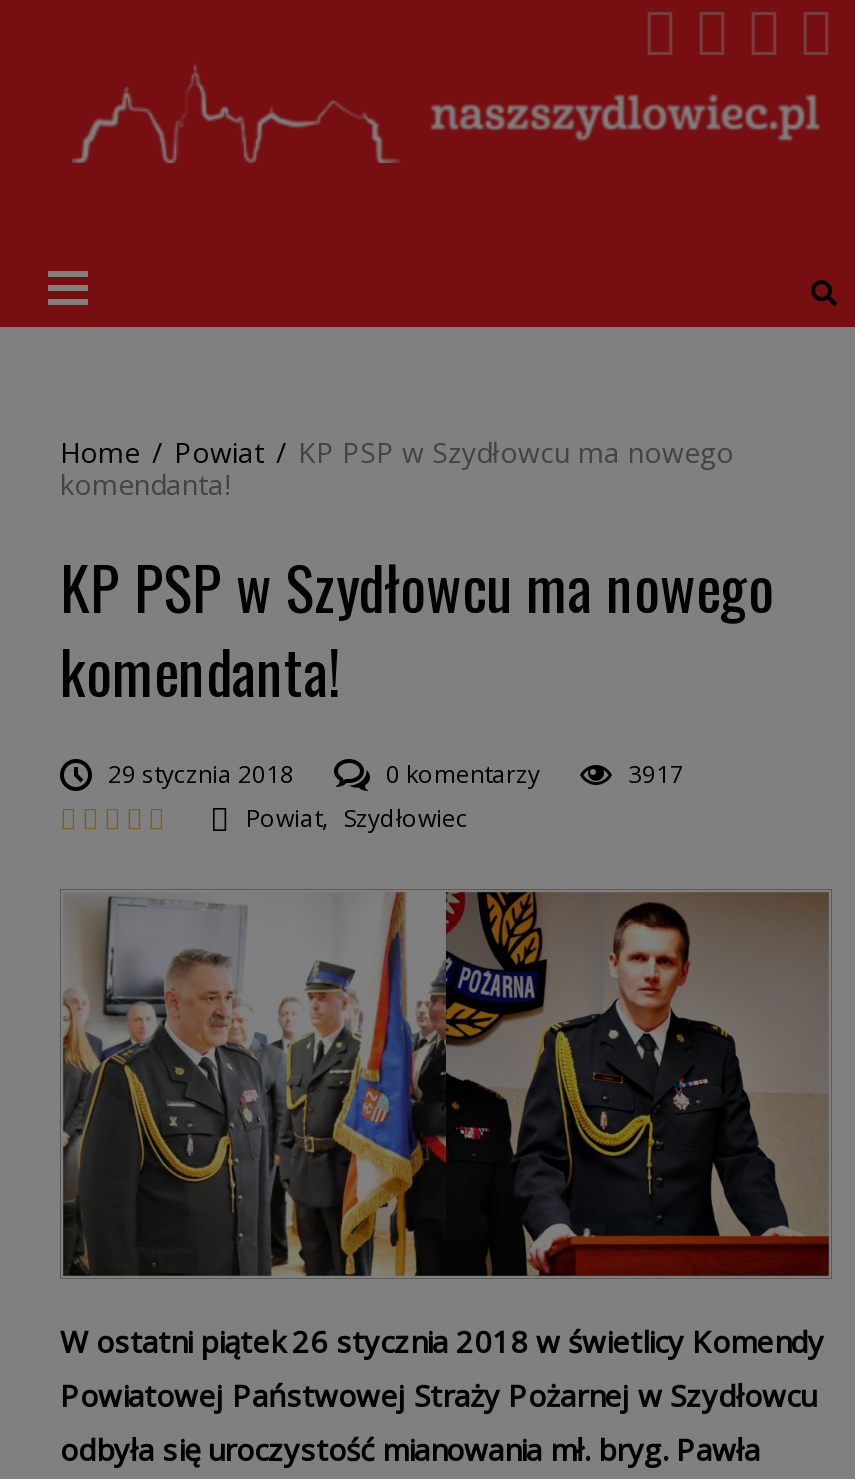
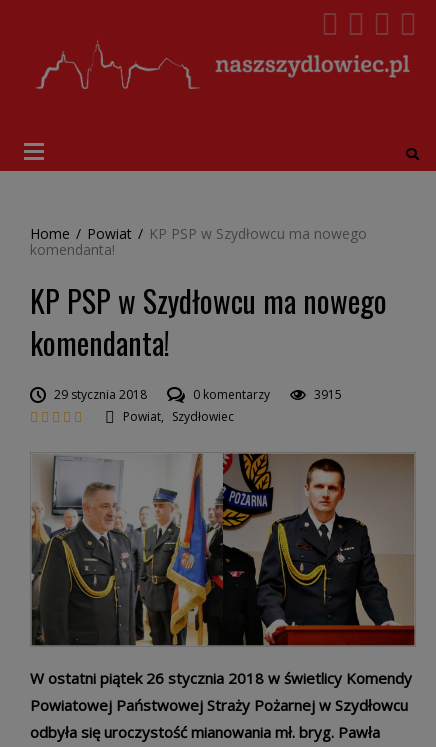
[628,757,684,791] 3917 -> [314,386,342,403] 3915

